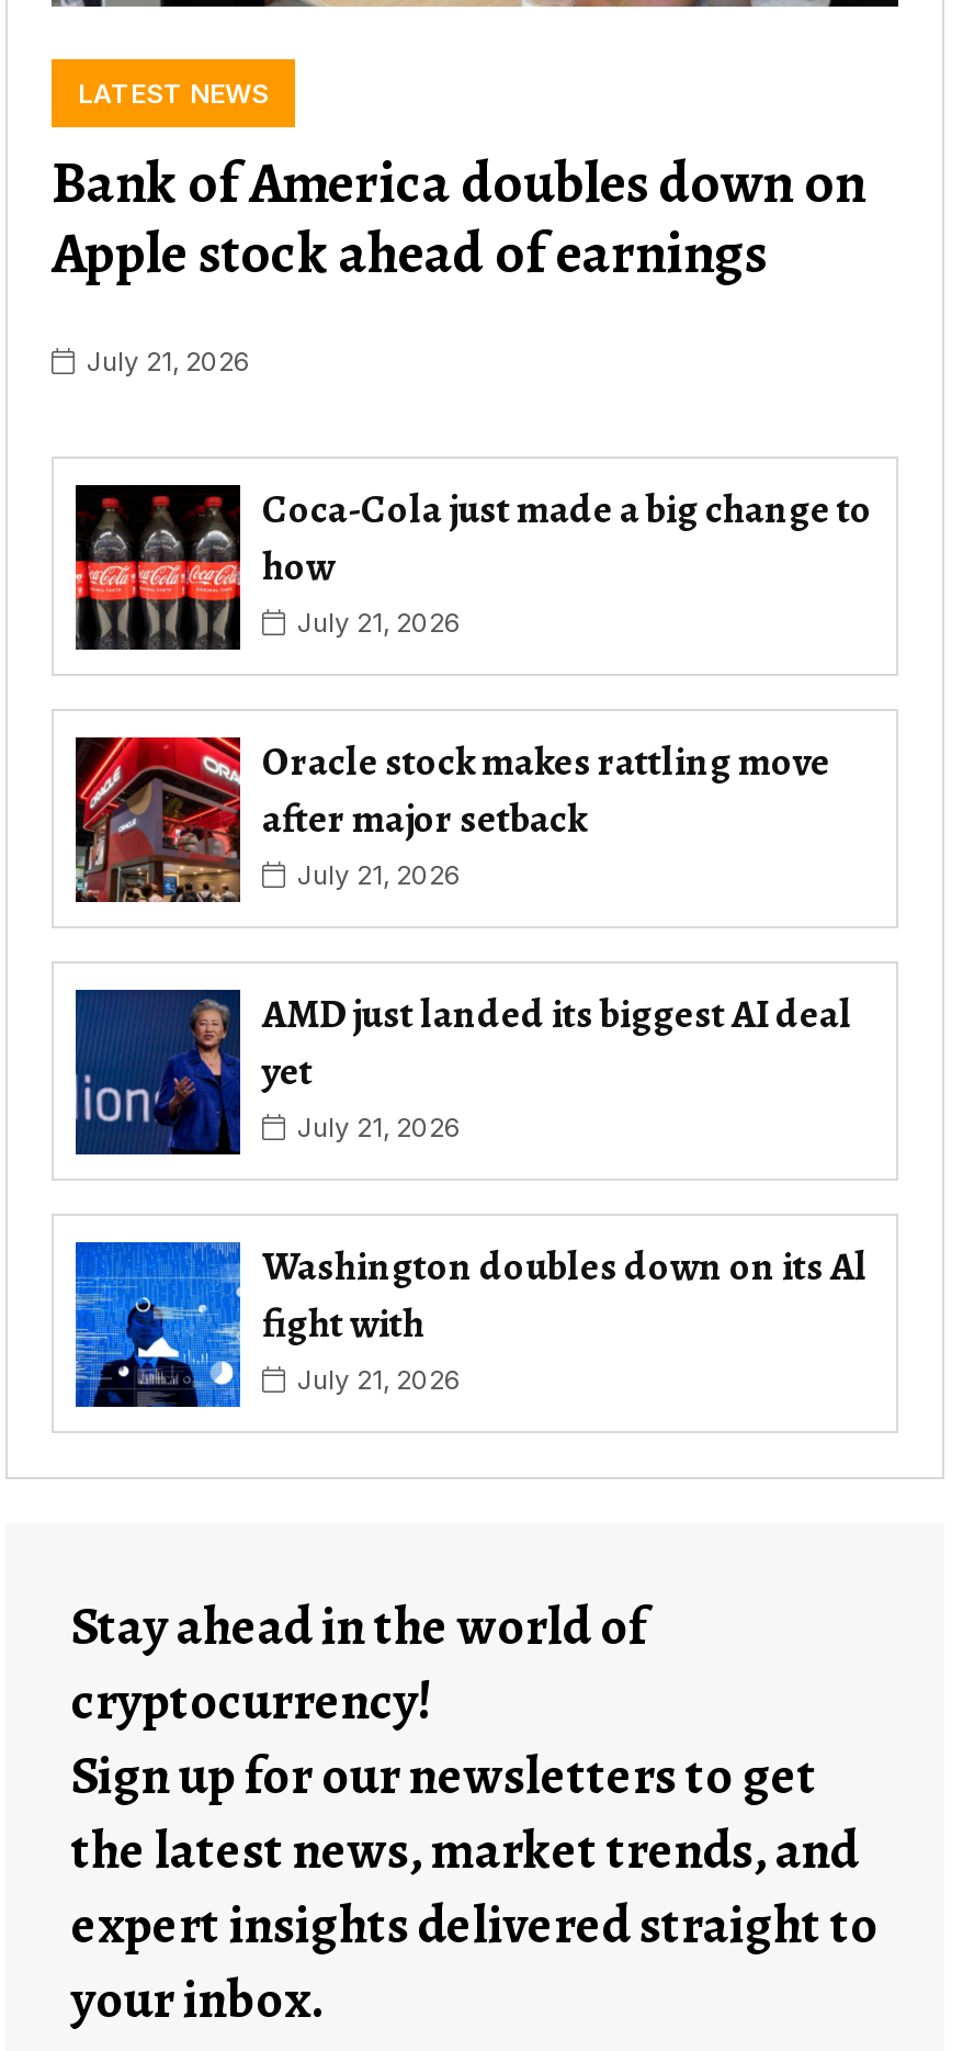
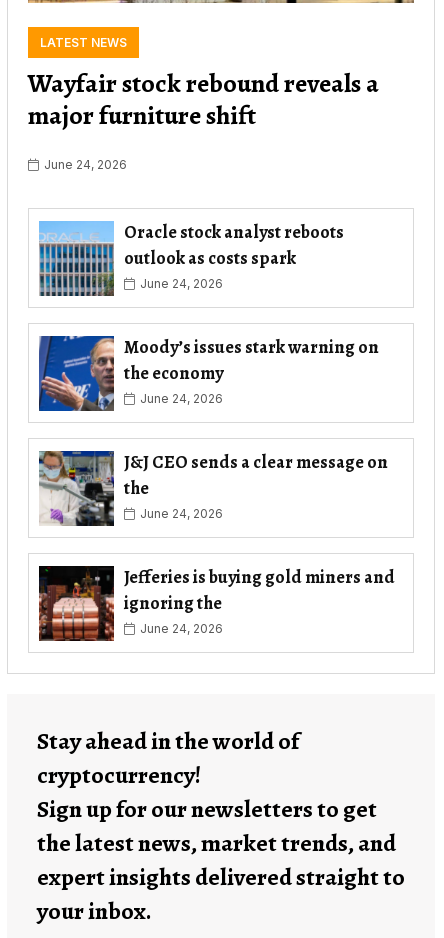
[52,146,865,293] Bank of America doubles down on | Apple stock ahead of earnings -> [28,66,379,133] Wayfair stock rebound reveals a | major furniture shift
[80,345,251,378] July 21, 2026 -> [41,157,127,172] June 24, 2026
[73,483,872,650] [image] | Coca-Cola just made a big change to | how | July 21, 2026 -> [39,220,344,297] [image] | Oracle stock analyst reboots | outlook as costs spark | June 24, 2026
[73,735,830,904] [image] | Oracle stock makes rattling move | after major setback | July 21, 2026 -> [38,335,379,412] [image] | Moody’s issues stark warning on | the economy | June 24, 2026
[73,988,852,1157] [image] | AMD just landed its biggest AI deal | yet | July 21, 2026 -> [39,450,388,527] [image] | J&J CEO sends a clear message on | the | June 24, 2026
[73,1240,868,1409] [image] | Washington doubles down on its Al | fight with | July 21, 2026 -> [38,565,395,642] [image] | Jefferies is buying gold miners and | ignoring the | June 24, 2026

